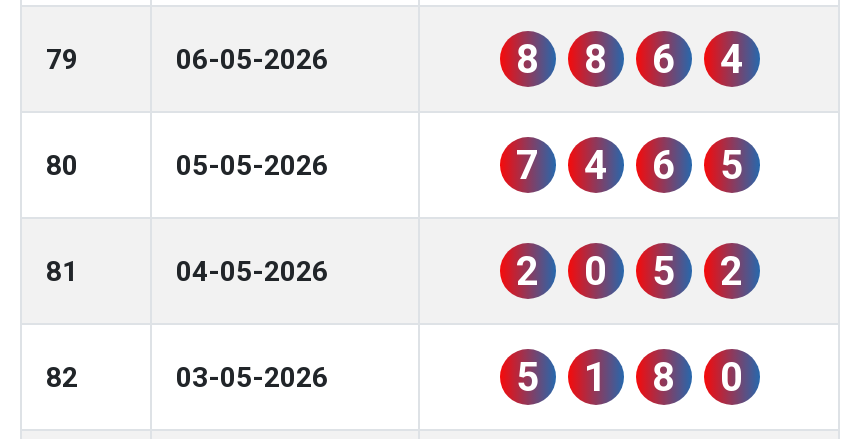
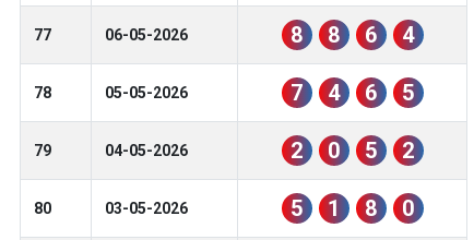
[46,42,78,74] 79 -> [34,26,51,43] 77
[46,148,78,180] 80 -> [34,84,51,101] 78
[46,254,78,286] 81 -> [34,141,51,159] 79
[46,360,78,392] 82 -> [34,199,51,217] 80

